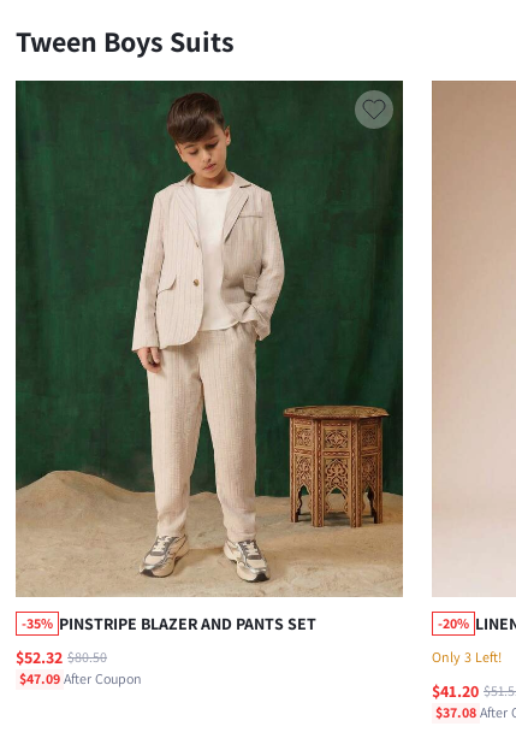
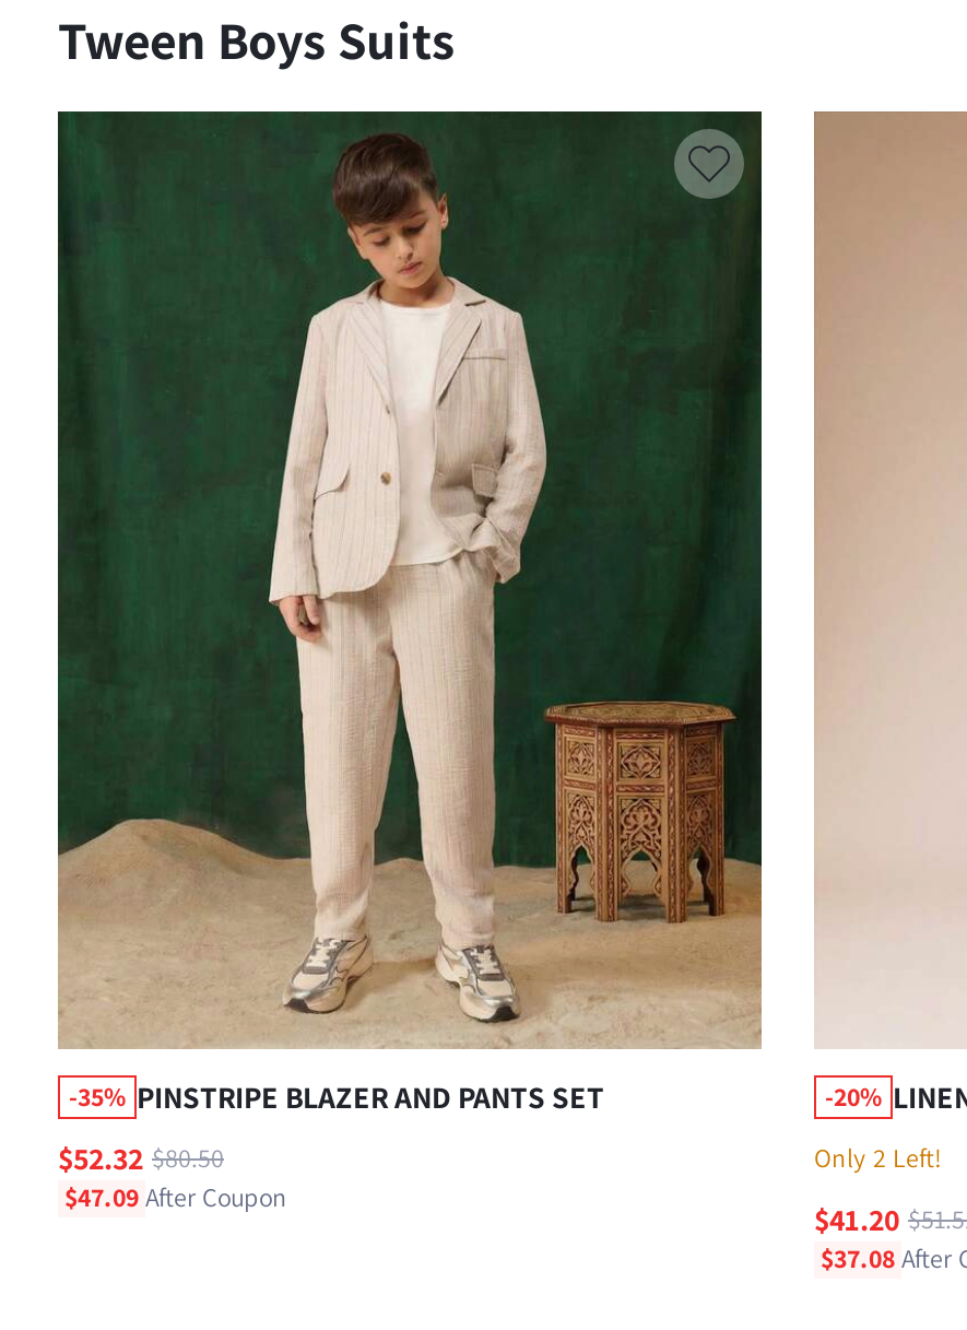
[432,649,502,666] Only 3 Left! -> [814,1144,941,1174] Only 2 Left!

